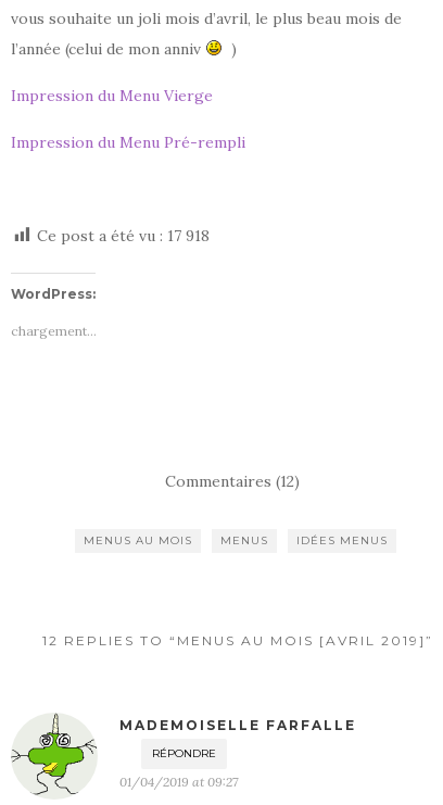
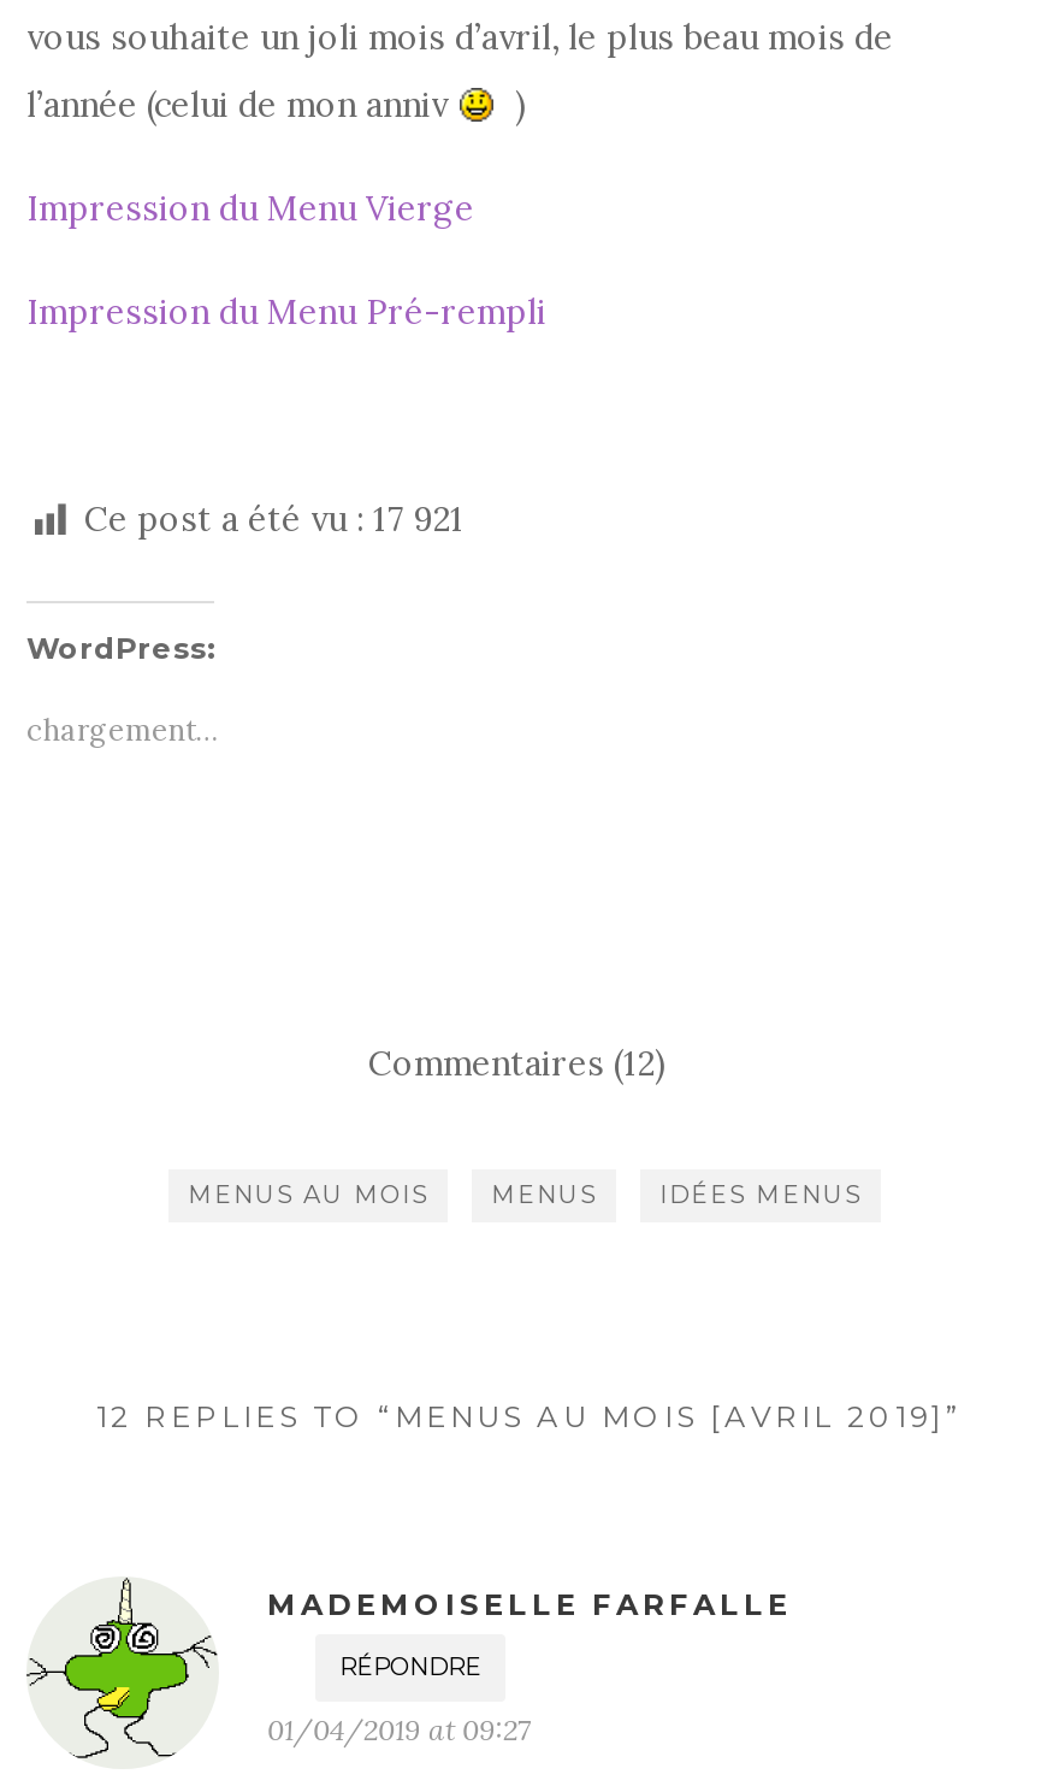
[37,226,210,245] Ce post a été vu : 17 918 -> [84,498,465,541] Ce post a été vu : 17 921

